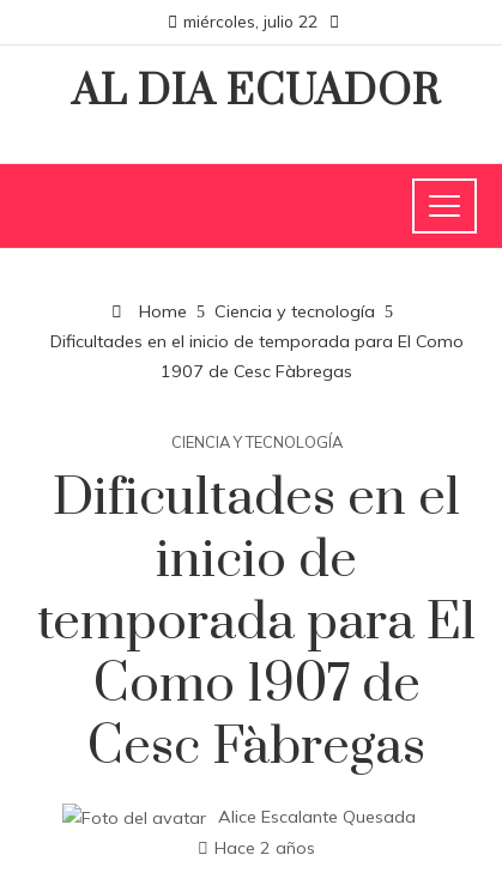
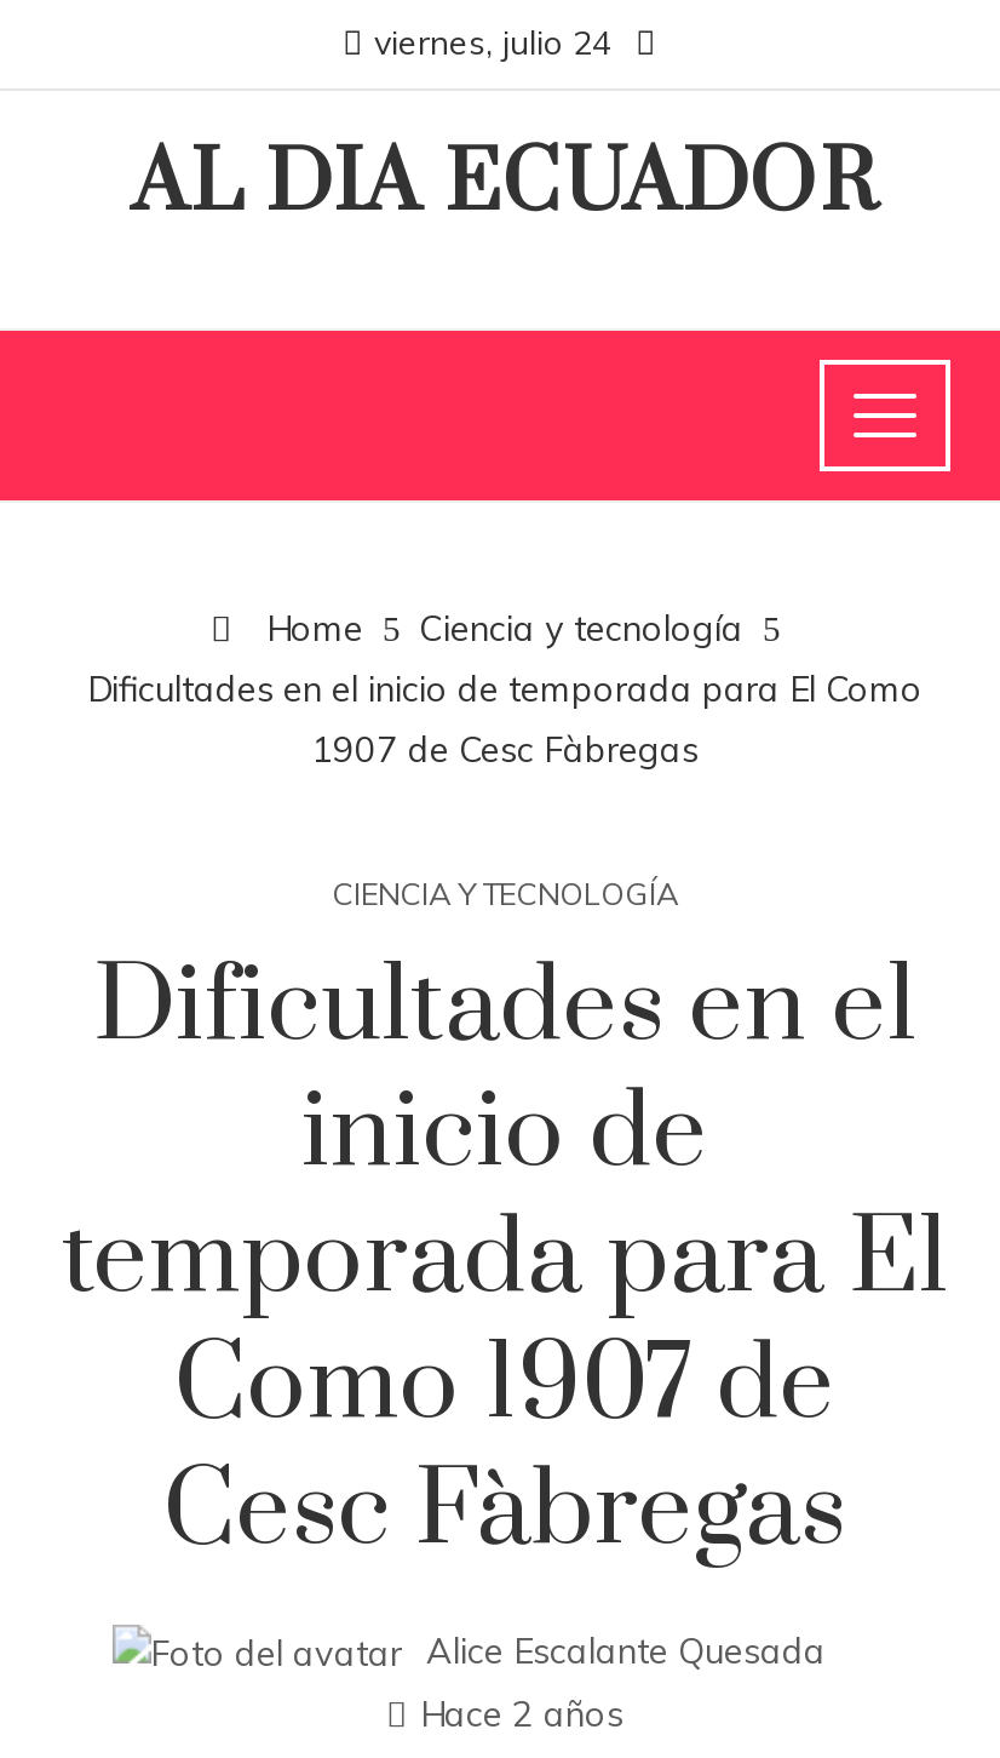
[183,11,317,31] miércoles, julio 22 -> [374,21,611,62] viernes, julio 24

